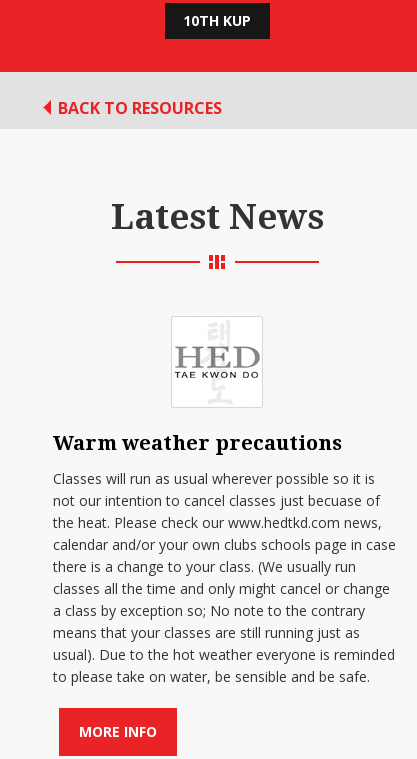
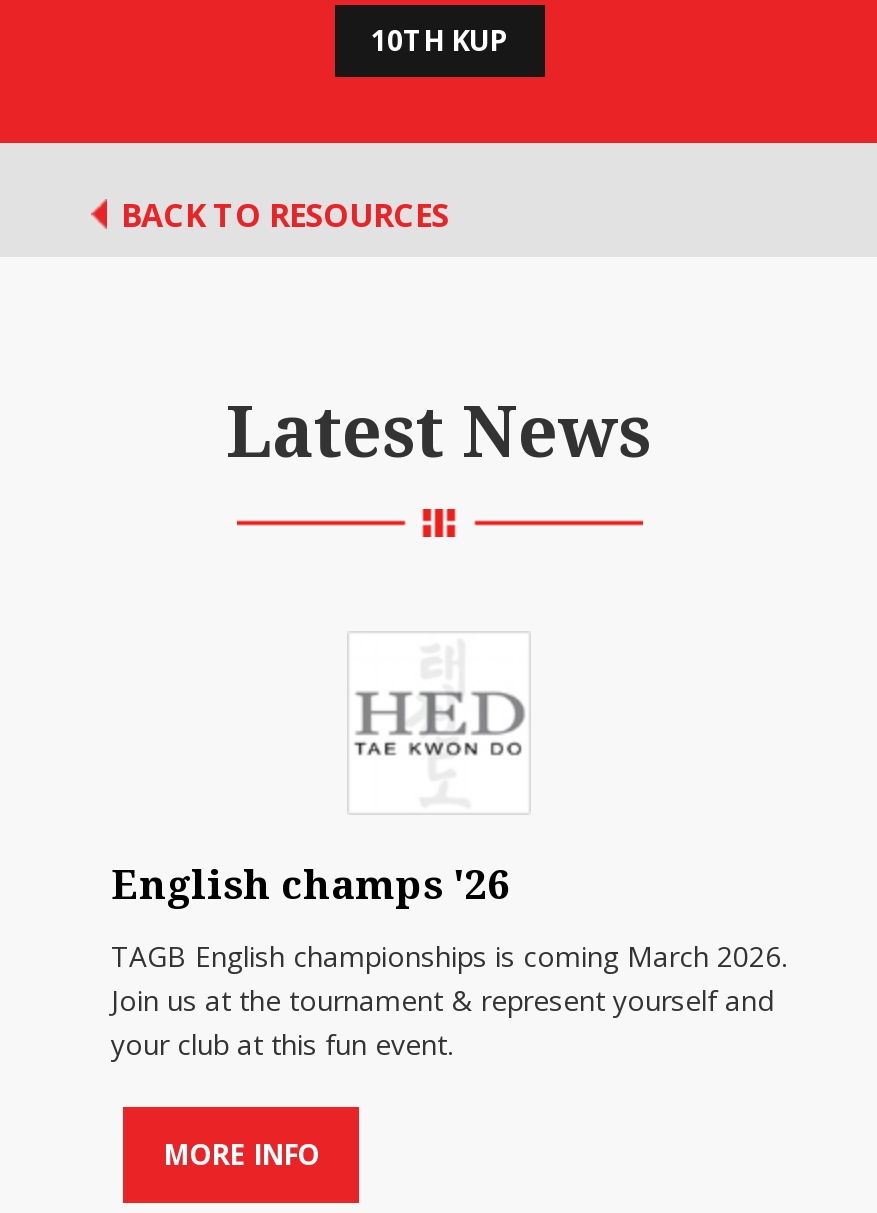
[53,431,342,455] Warm weather precautions -> [111,861,509,909] English champs '26
[53,469,396,686] Classes will run as usual wherever possible so it is | not our intention to cancel classes just becuase of | the heat. Please check our www.hedtkd.com news, | calendar and/or your own clubs schools page in case | there is a change to your class. (We usually run | classes all the time and only might cancel or change | a class by exception so; No note to the contrary | means that your classes are still running just as | usual). Due to the hot weather everyone is reminded | to please take on water, be sensible and be safe. -> [111,937,787,1063] TAGB English championships is coming March 2026. | Join us at the tournament & represent yourself and | your club at this fun event.

